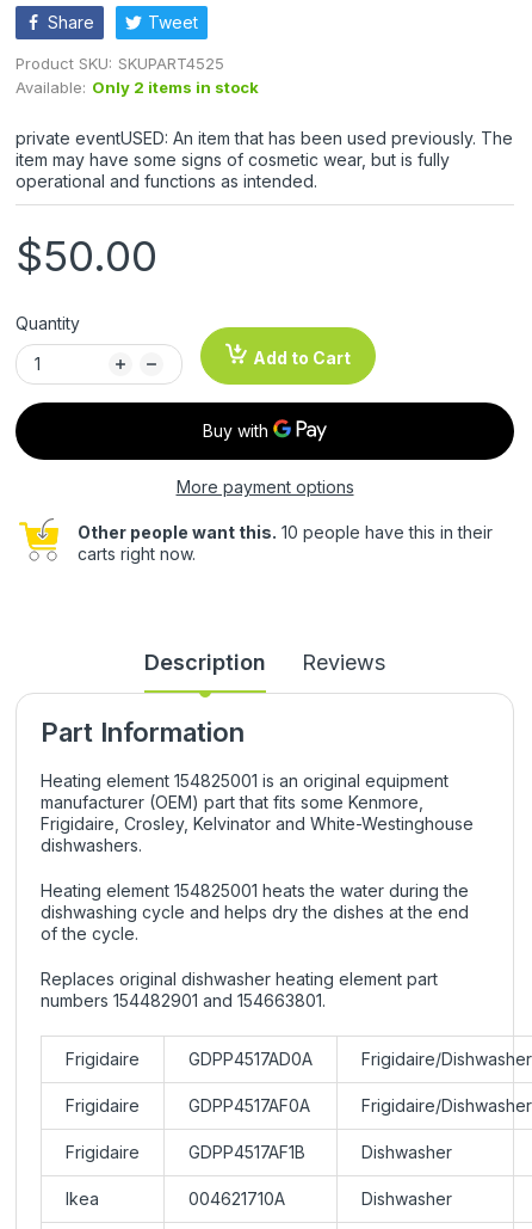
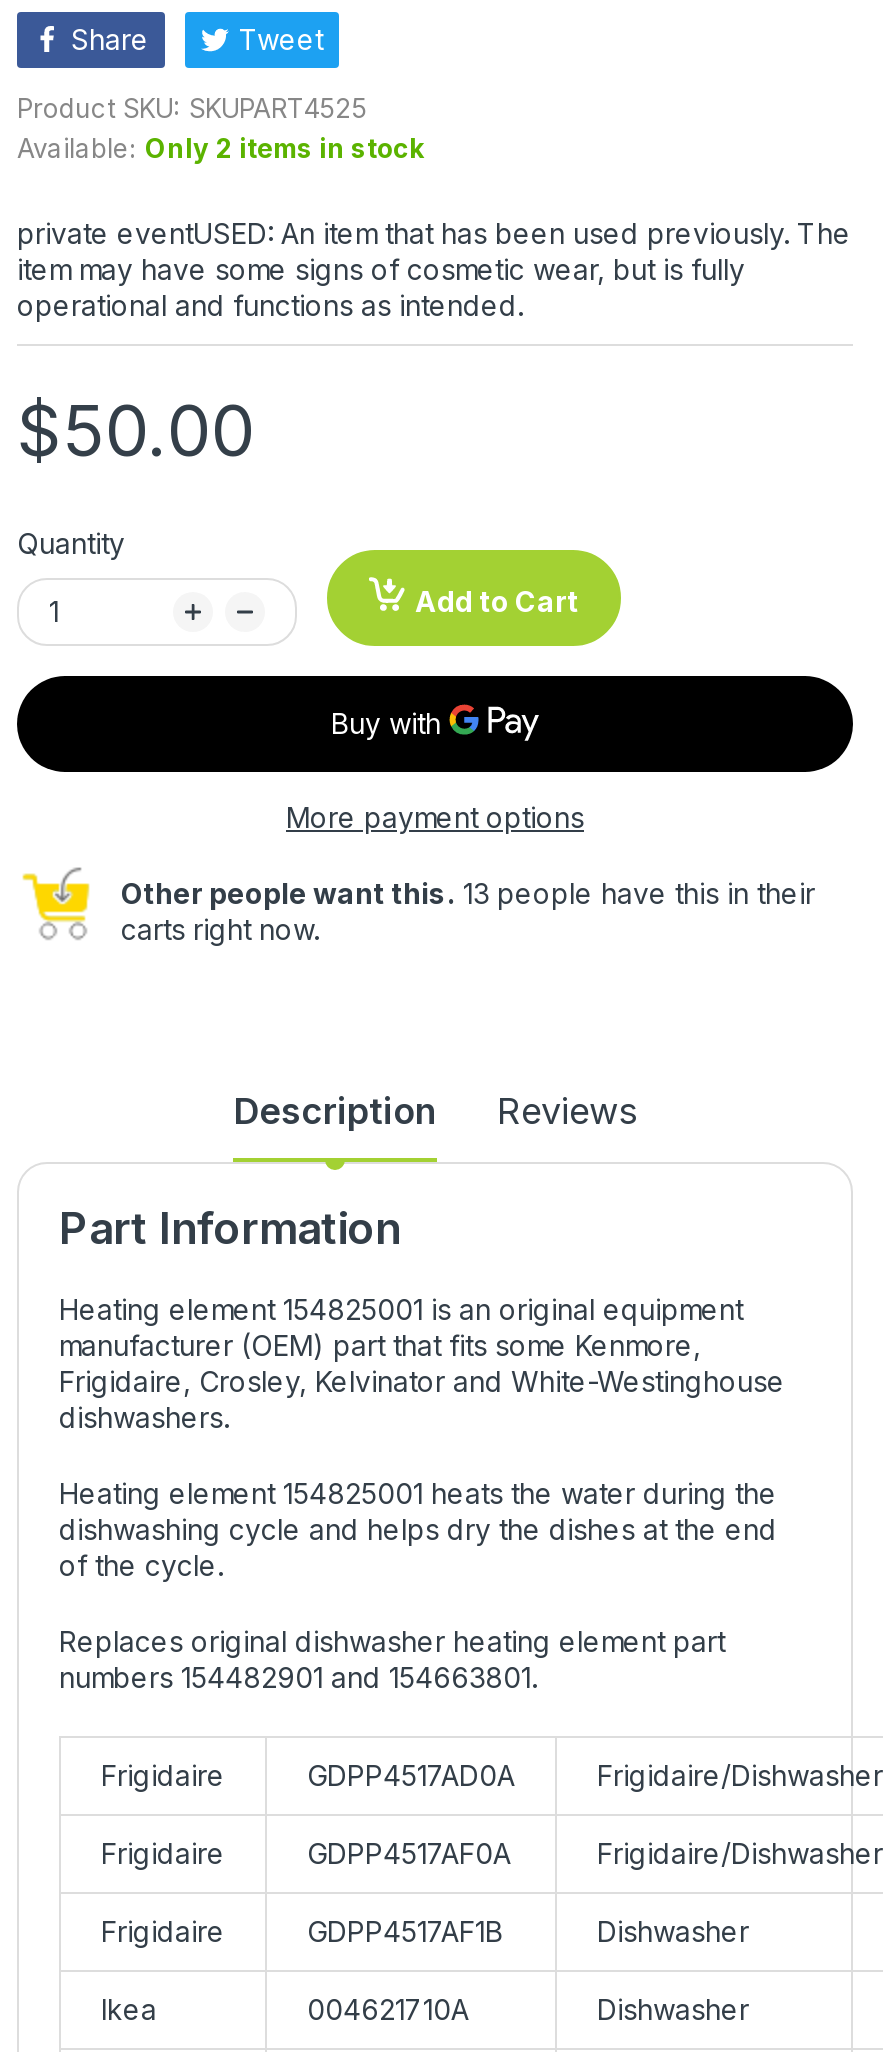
[78,521,493,542] Other people want this. 10 people have this in their -> [121,875,815,909] Other people want this. 13 people have this in their

